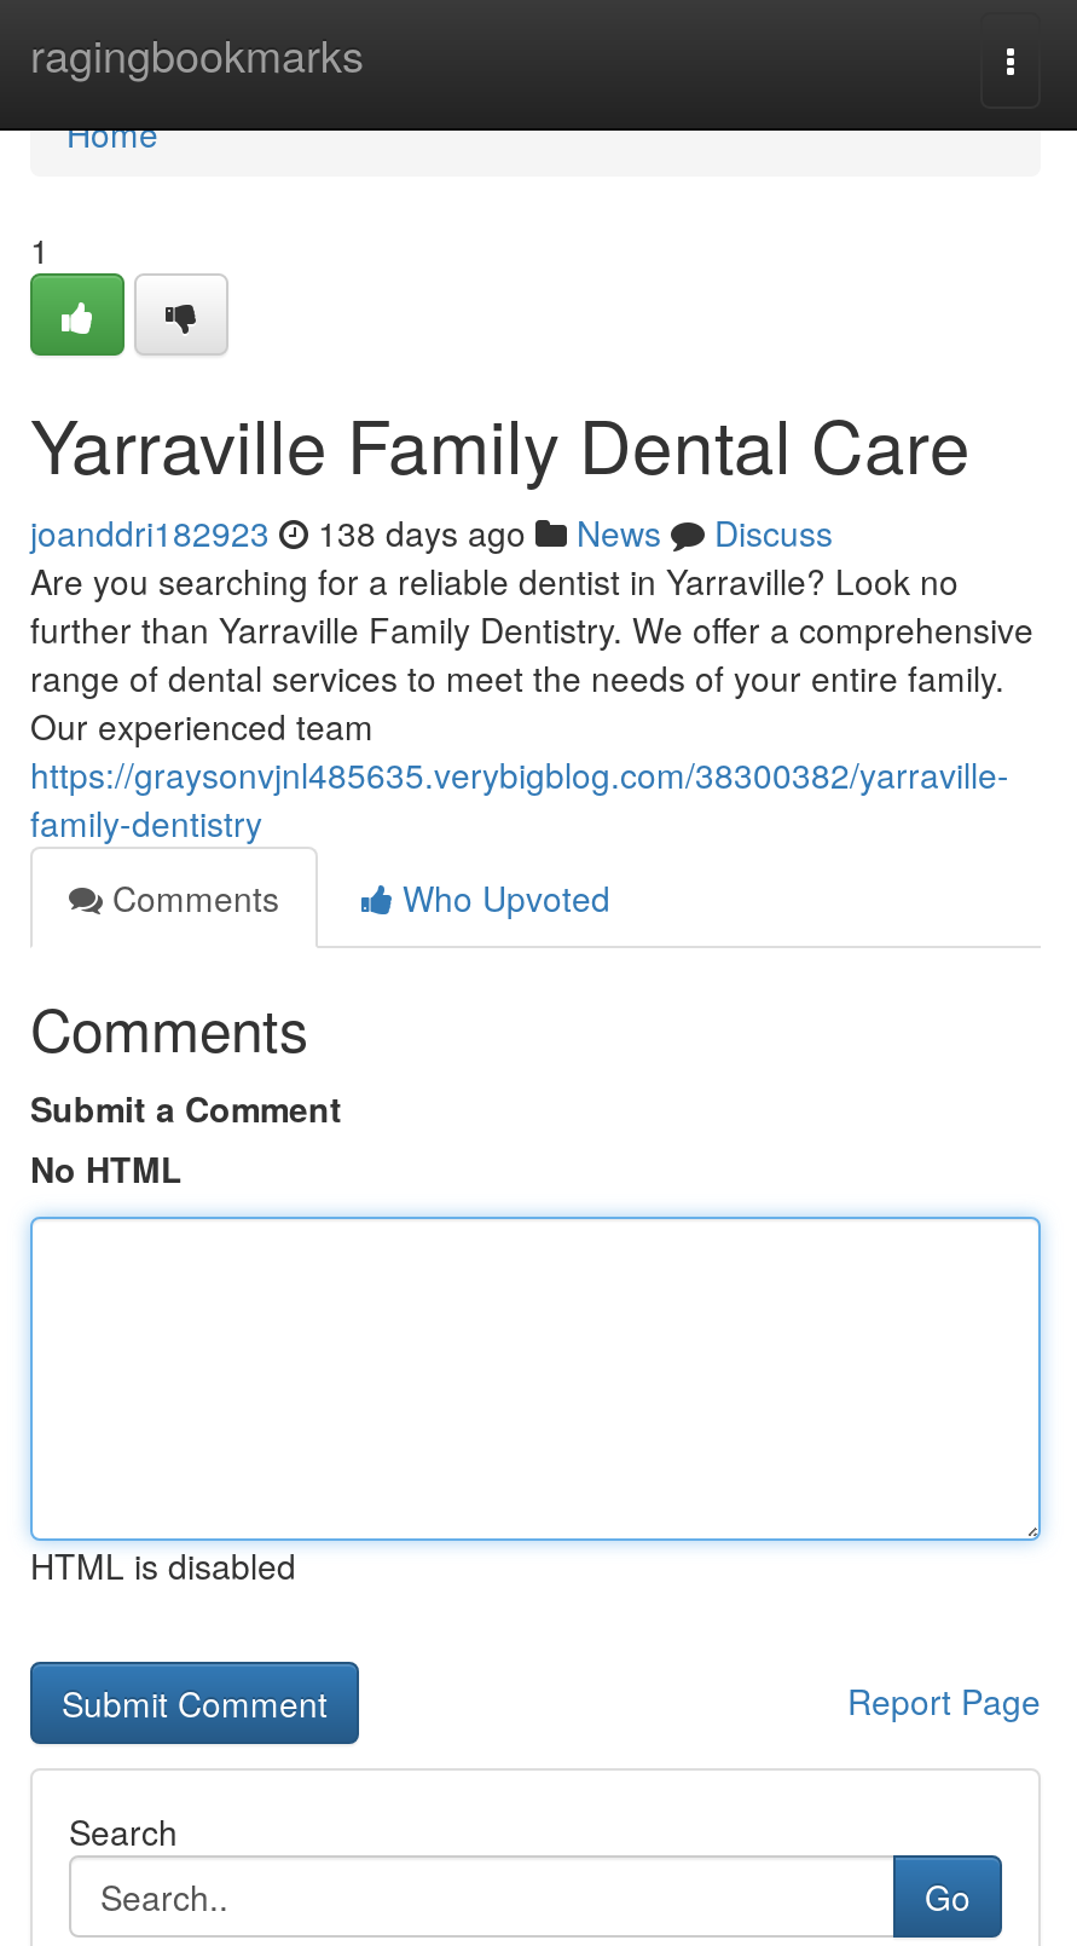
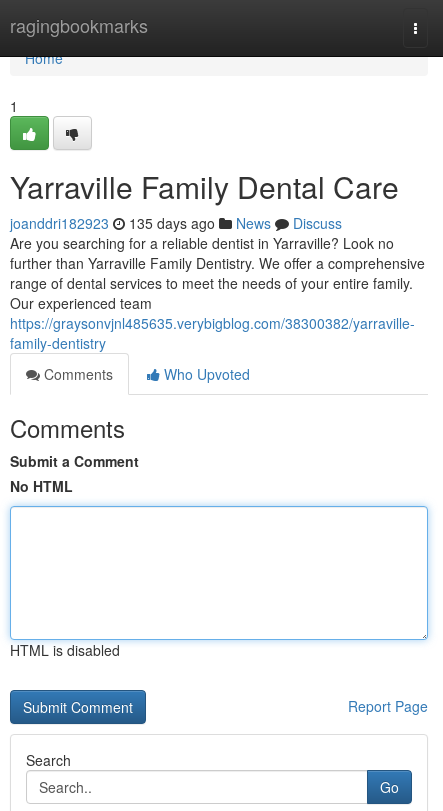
[30,508,833,556] joanddri182923 138 days ago News Discuss -> [10,213,342,233] joanddri182923 135 days ago News Discuss

